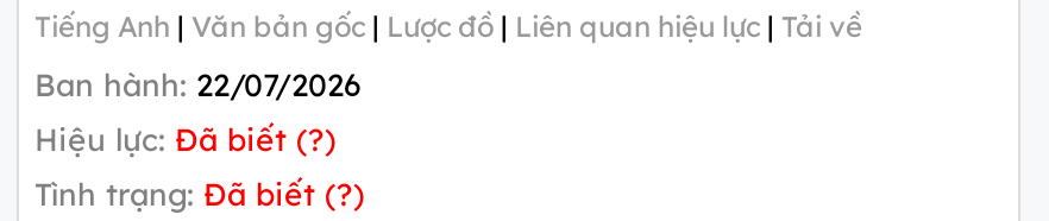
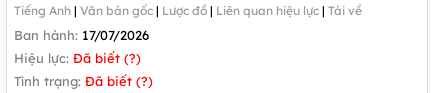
[34,64,360,102] Ban hành: 22/07/2026 -> [13,27,148,43] Ban hành: 17/07/2026

